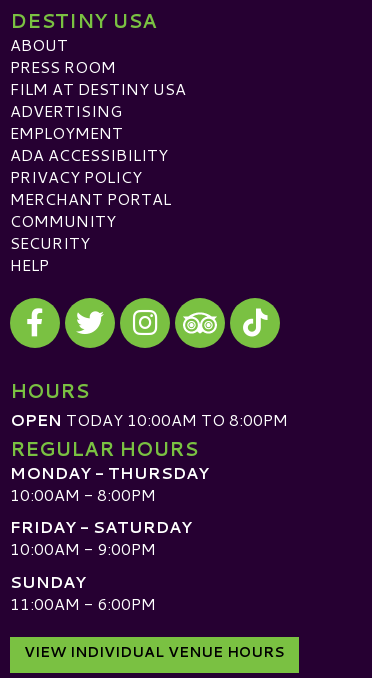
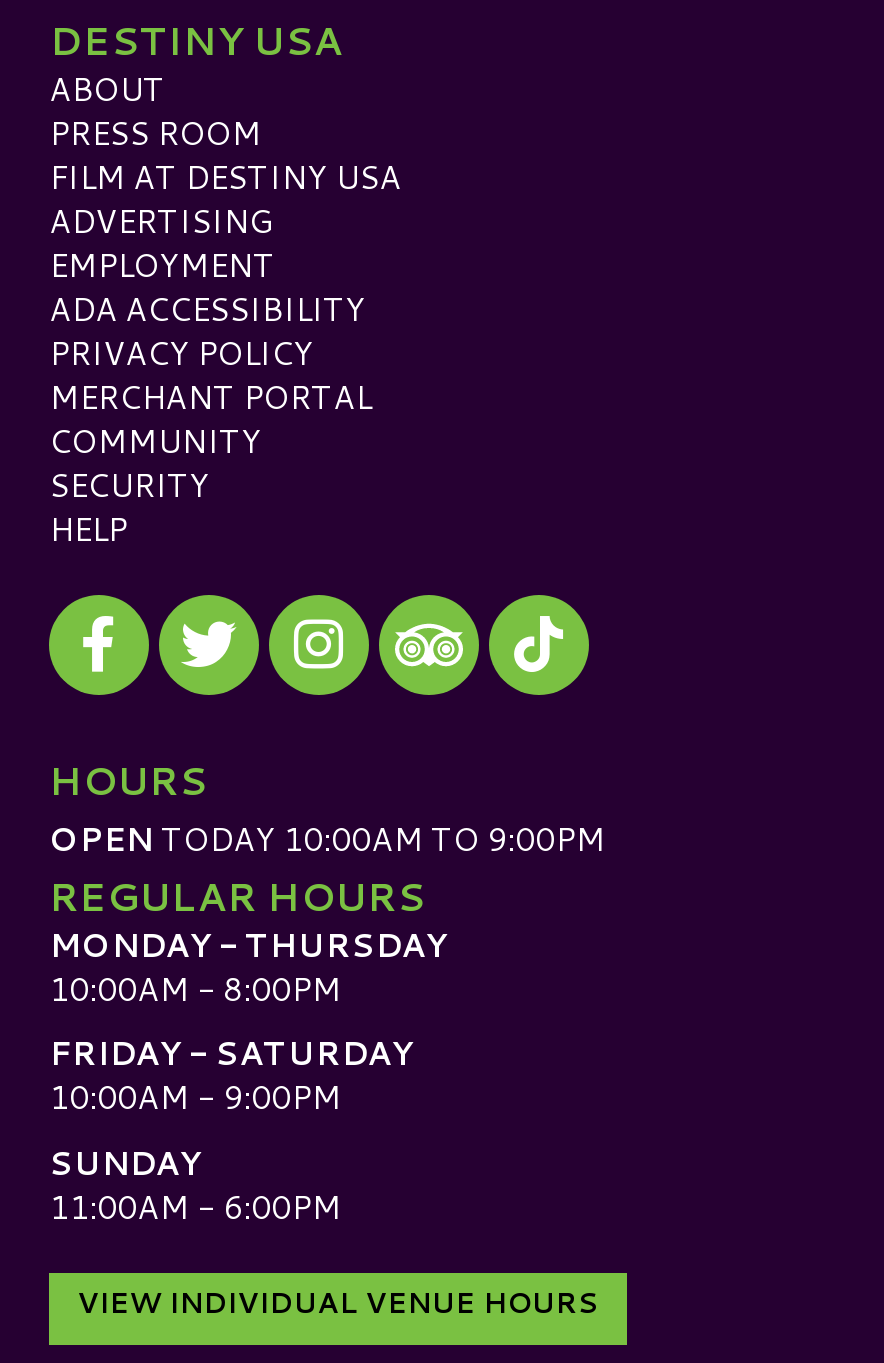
[10,408,288,431] OPEN TODAY 10:00AM TO 8:00PM -> [49,815,605,861] OPEN TODAY 10:00AM TO 9:00PM

